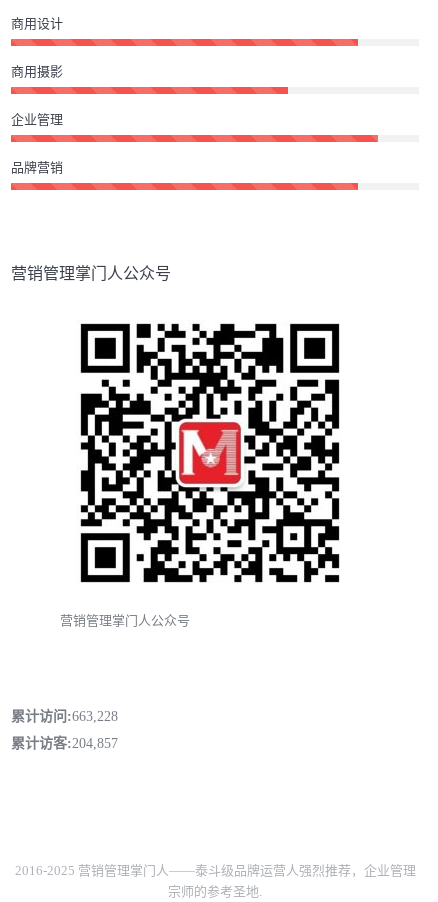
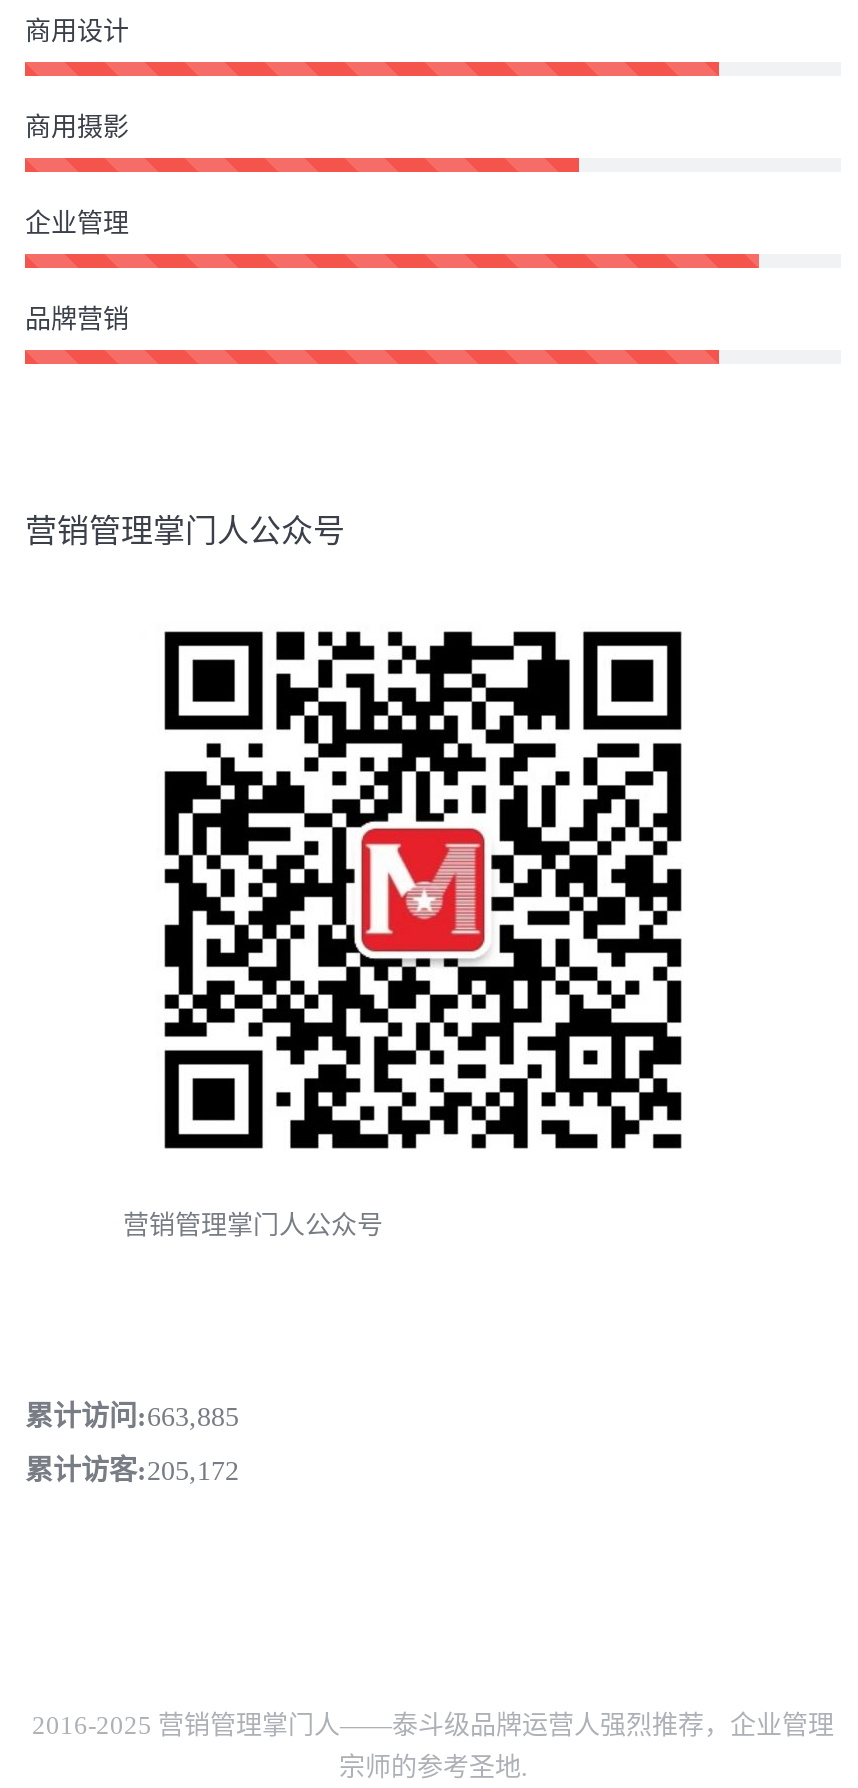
[11,709,118,724] 累计访问:663,228 -> [25,1402,239,1432] 累计访问:663,885
[11,736,118,751] 累计访客:204,857 -> [25,1456,239,1486] 累计访客:205,172

